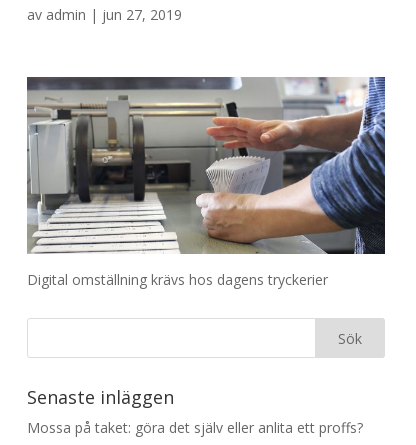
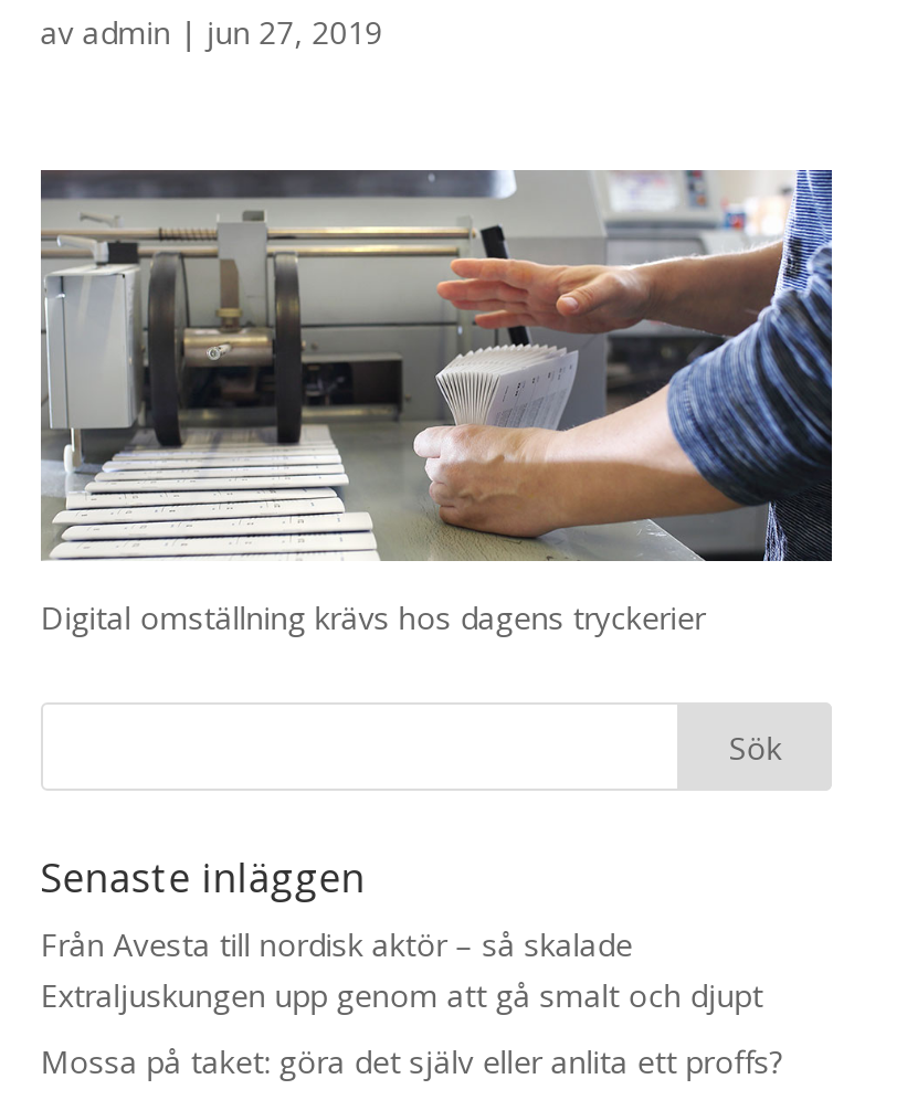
none -> [40,923,763,1016] Från Avesta till nordisk aktör – så skalade | Extraljuskungen upp genom att gå smalt och djupt

